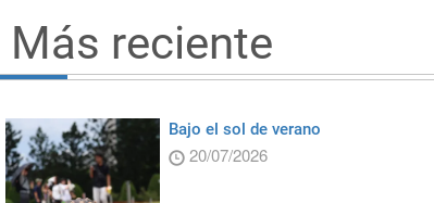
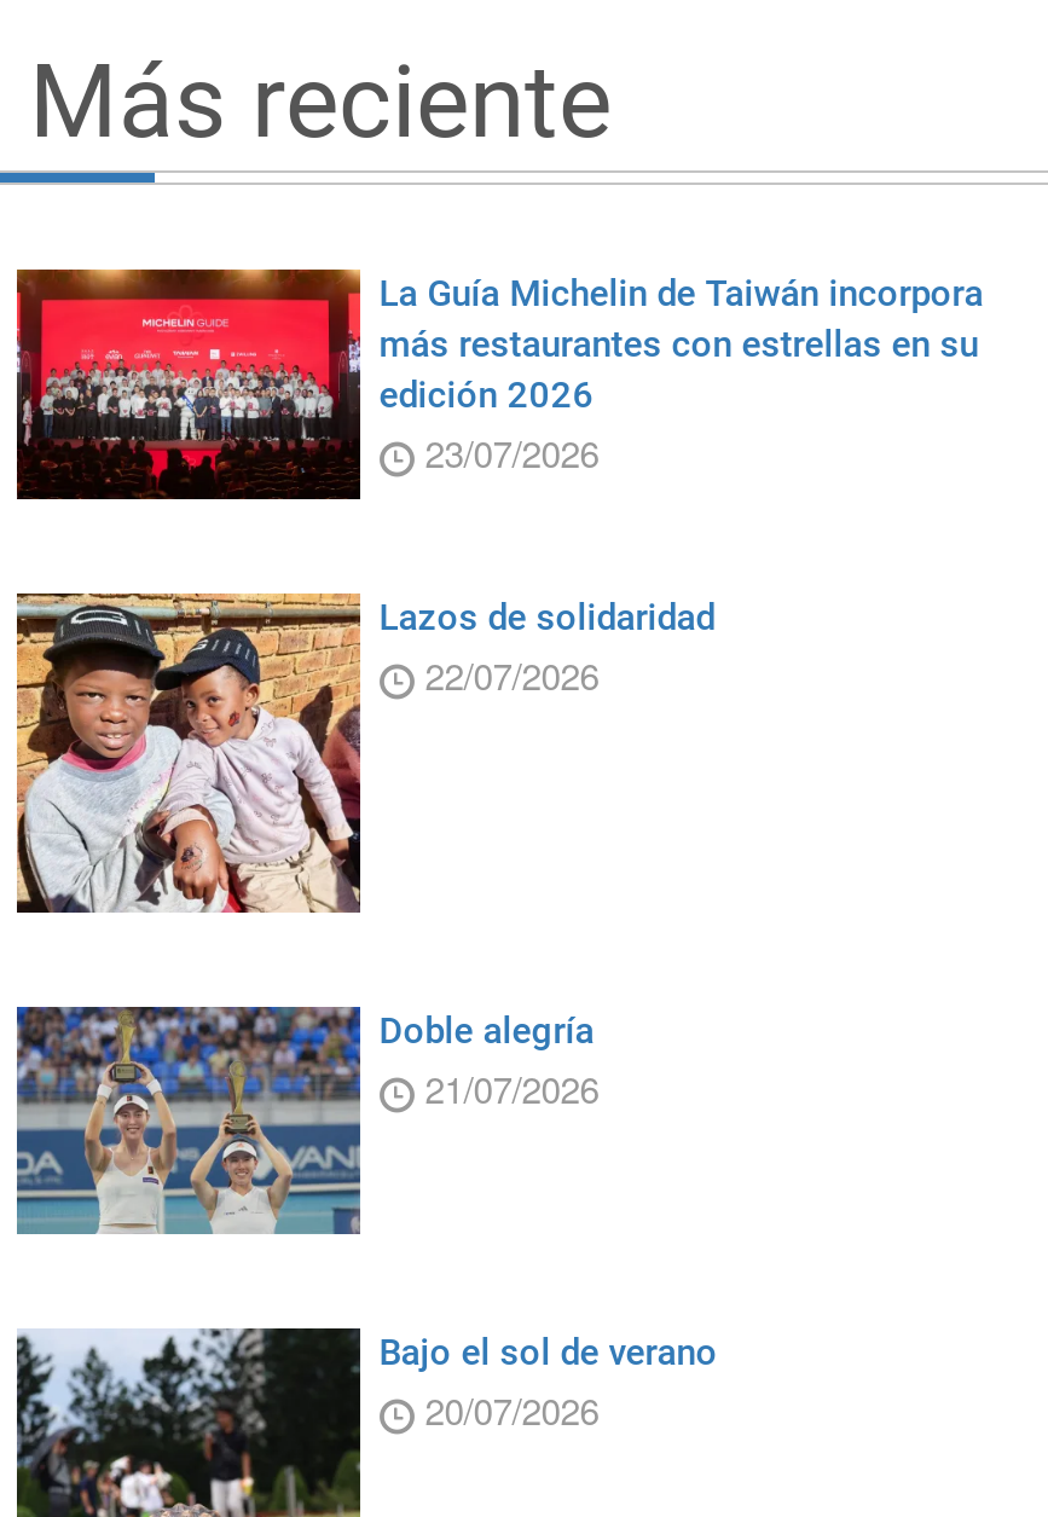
none -> [15,267,983,699] [image] | La Guía Michelin de Taiwán incorpora | más restaurantes con estrellas en su | edición 2026 | 23/07/2026 | Lazos de solidaridad | 22/07/2026
none -> [15,1004,599,1241] [image] | Doble alegría | 21/07/2026
none -> [15,591,363,915] [image]

